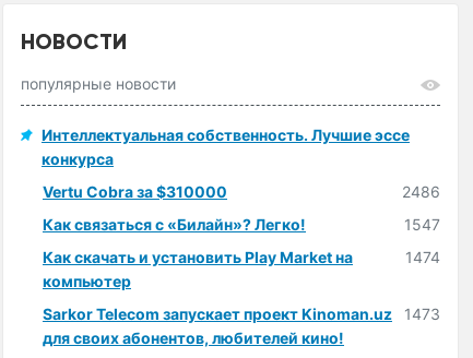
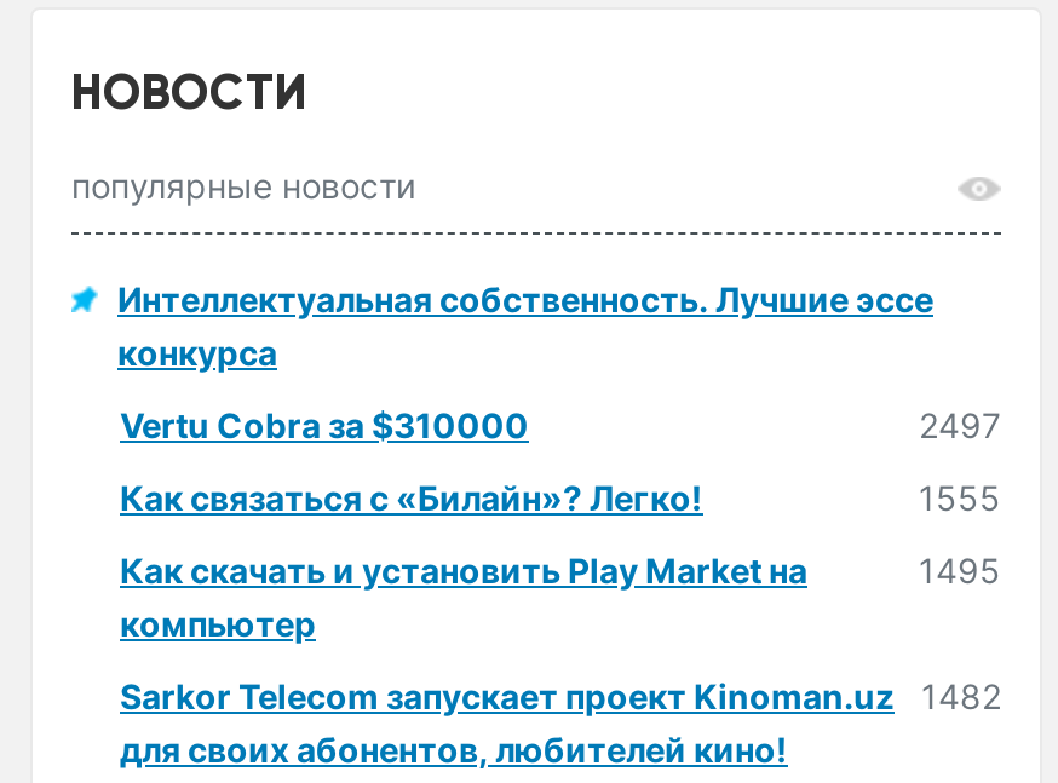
[402,182,440,201] 2486 -> [919,405,1001,446] 2497
[404,215,440,234] 1547 -> [919,477,1001,518] 1555
[405,248,440,267] 1474 -> [919,550,1001,591] 1495
[43,305,440,323] Sarkor Telecom запускает проект Kinoman.uz 1473 -> [120,676,1001,717] Sarkor Telecom запускает проект Kinoman.uz 1482

